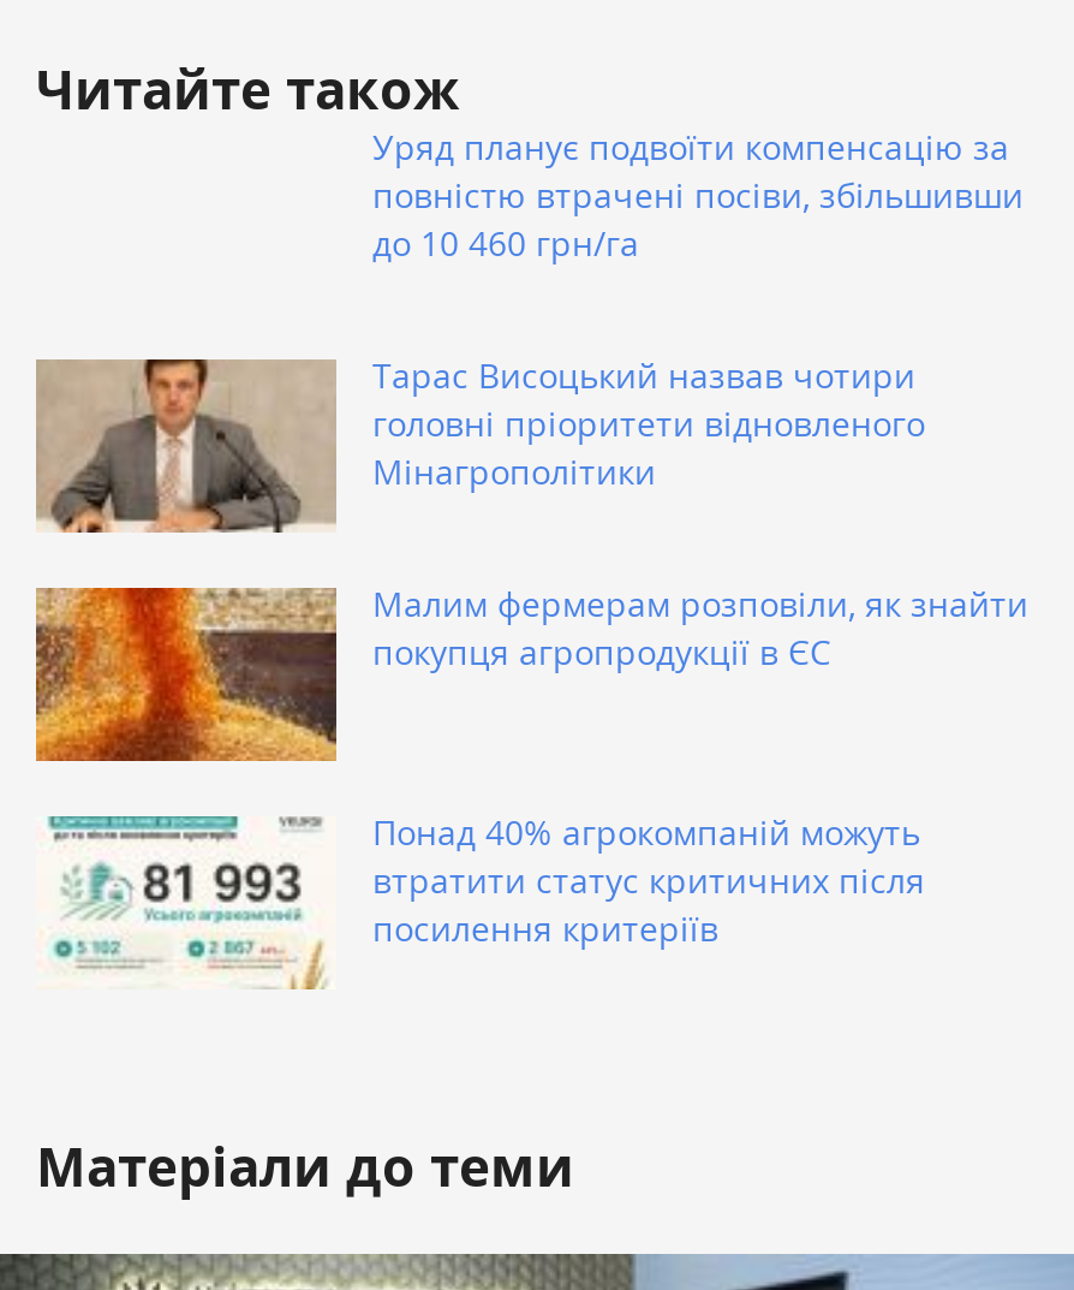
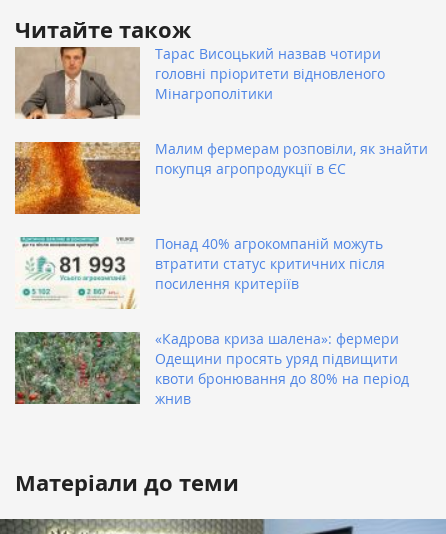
[372,125,1024,267] Уряд планує подвоїти компенсацію за | повністю втрачені посіви, збільшивши | до 10 460 грн/га -> none
moved [34,353,1028,952] -> [14,44,428,293]: [image] | Тарас Висоцький назвав чотири | головні пріоритети відновленого | ... | втратити статус критичних після | посилення критеріїв
none -> [14,329,409,408] [image] | «Кадрова криза шалена»: фермери | Одещини просять уряд підвищити | квоти бронювання до 80% на період | жнив

